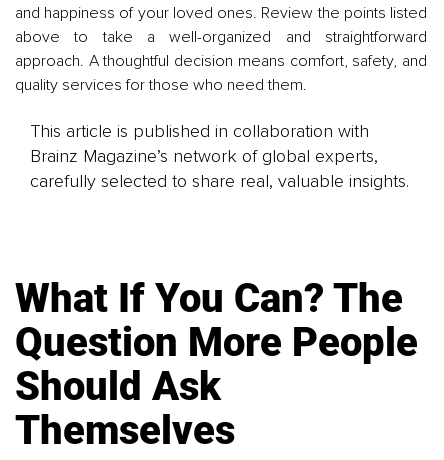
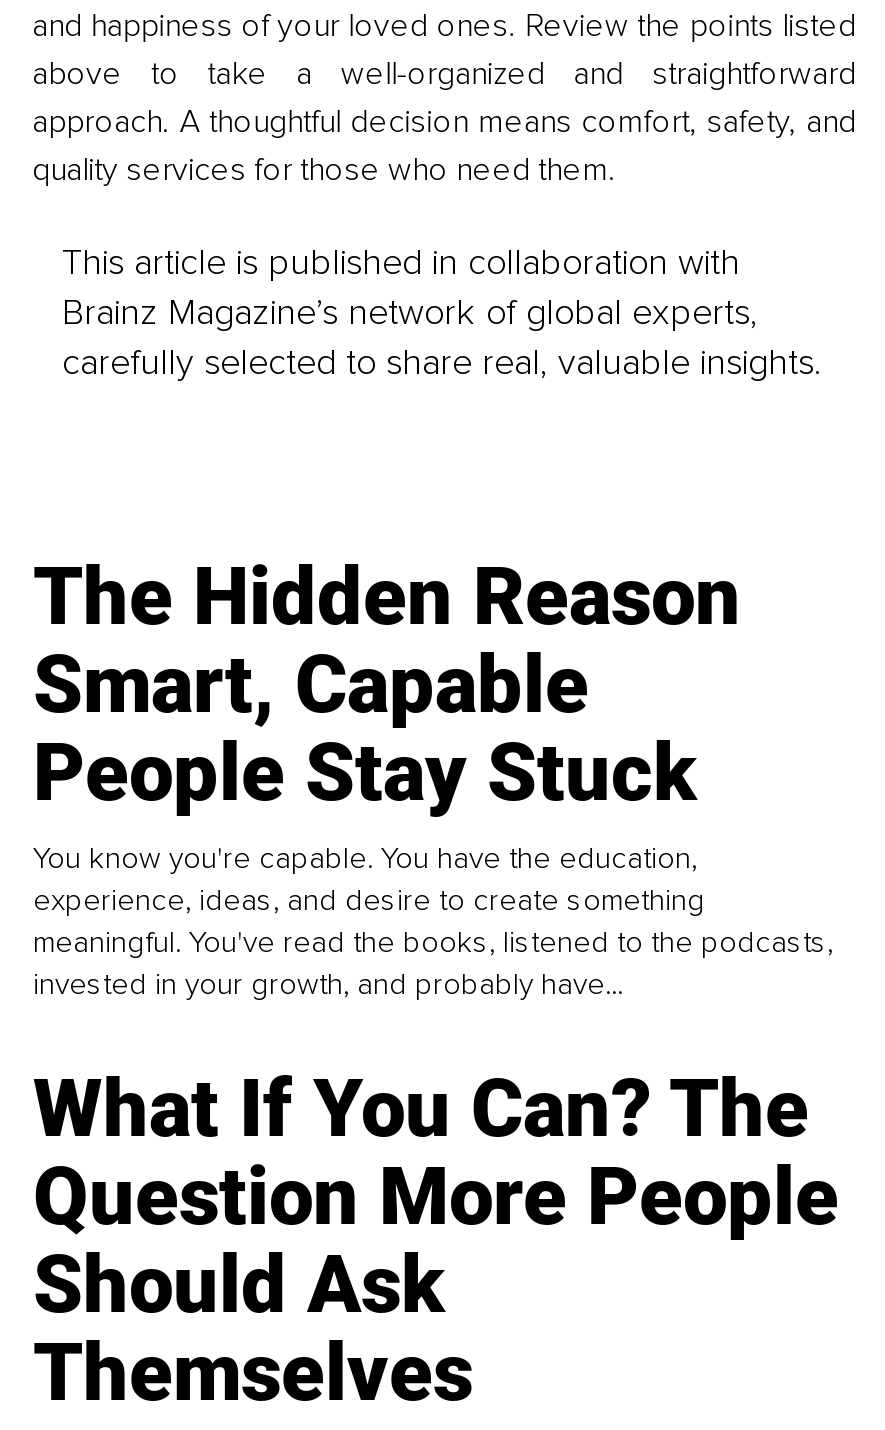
none -> [33,550,833,1002] The Hidden Reason | Smart, Capable | People Stay Stuck | You know you're capable. You have the education, | experience, ideas, and desire to create something | meaningful. You've read the books, listened to the podcasts, | invested in your growth, and probably have...

